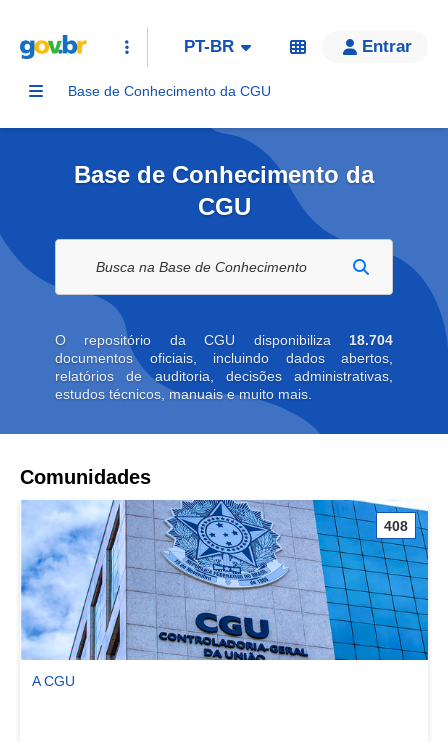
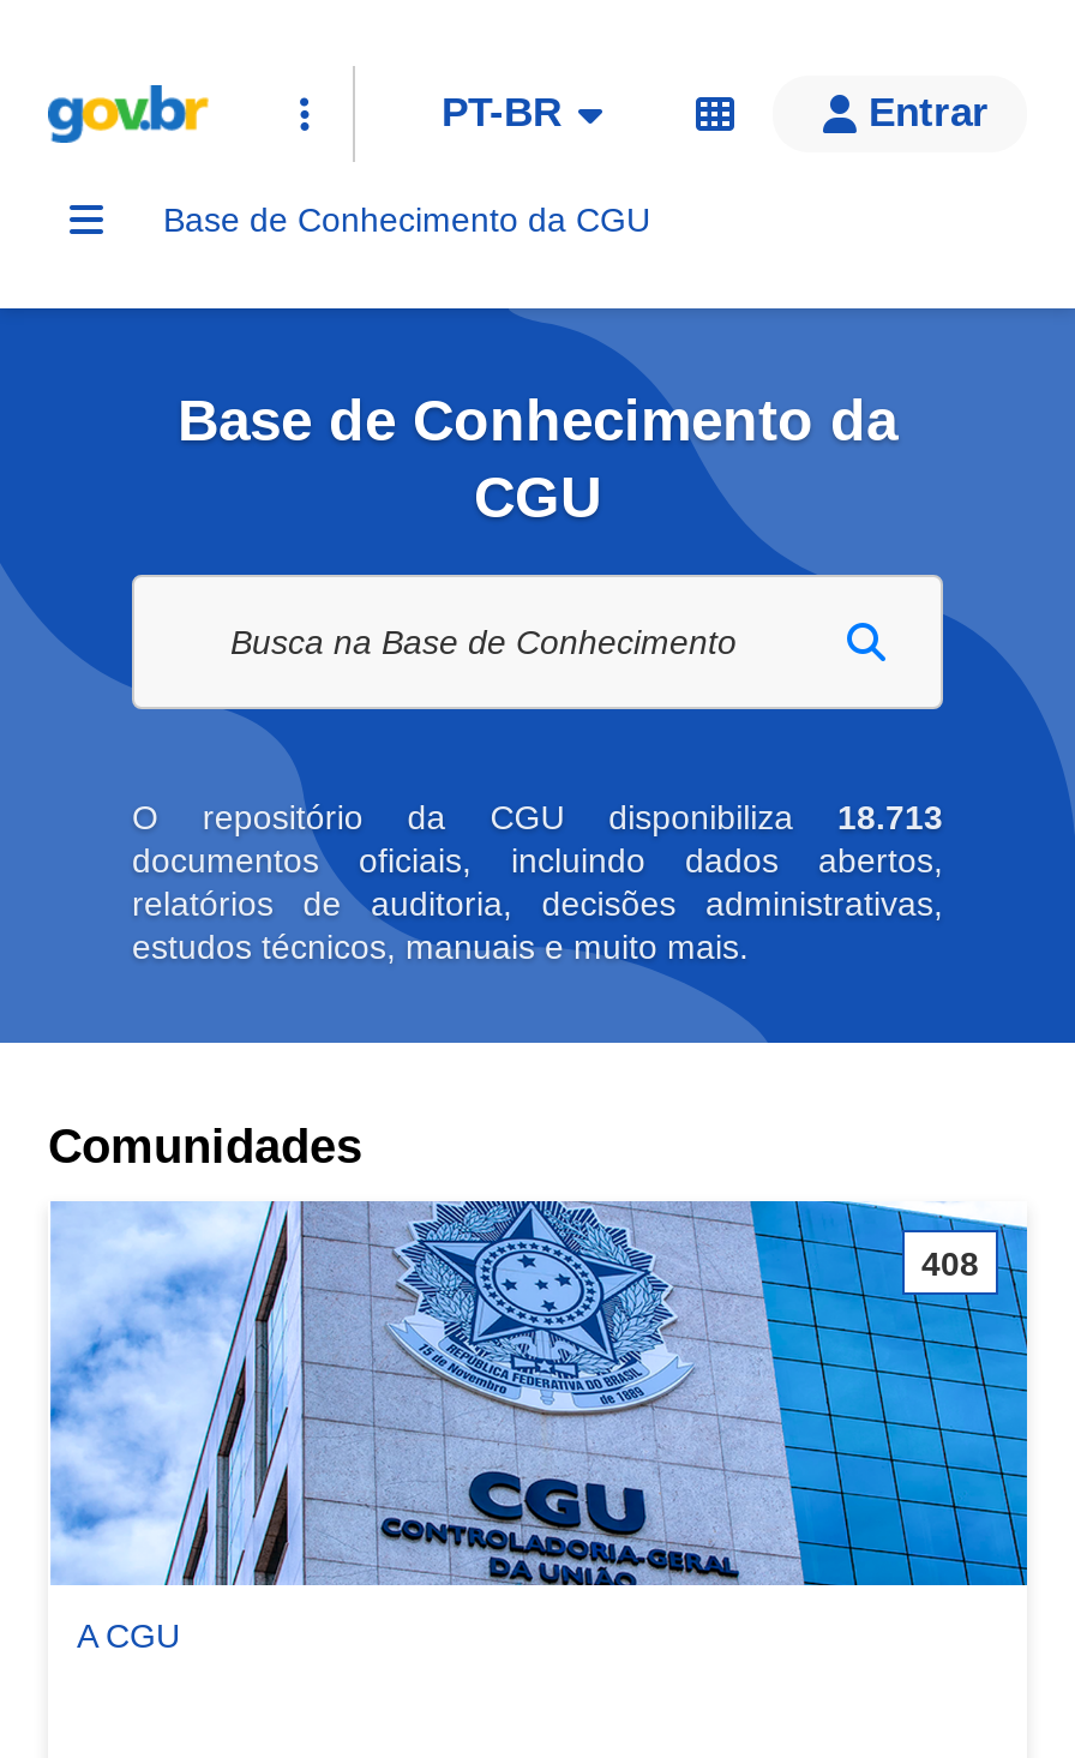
[55,332,393,348] O repositório da CGU disponibiliza 18.704 -> [132,798,943,836] O repositório da CGU disponibiliza 18.713

